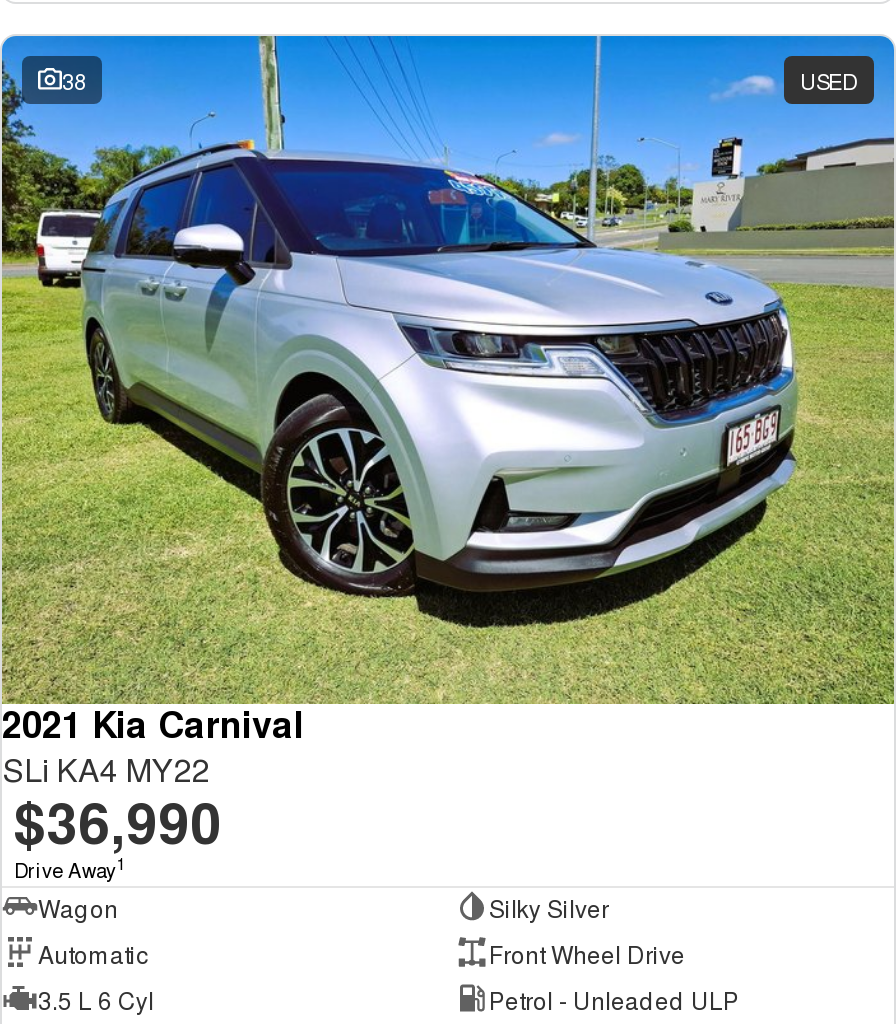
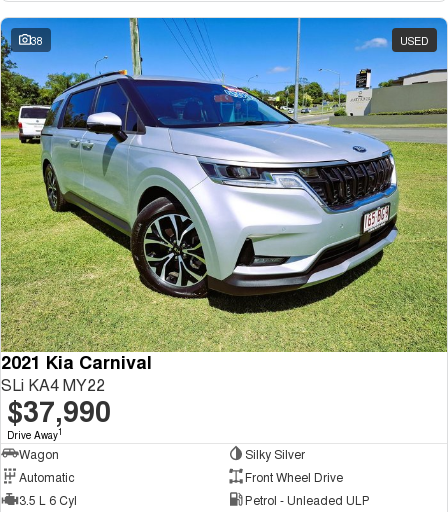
[14,781,222,863] $36,990 -> [7,390,111,431] $37,990

